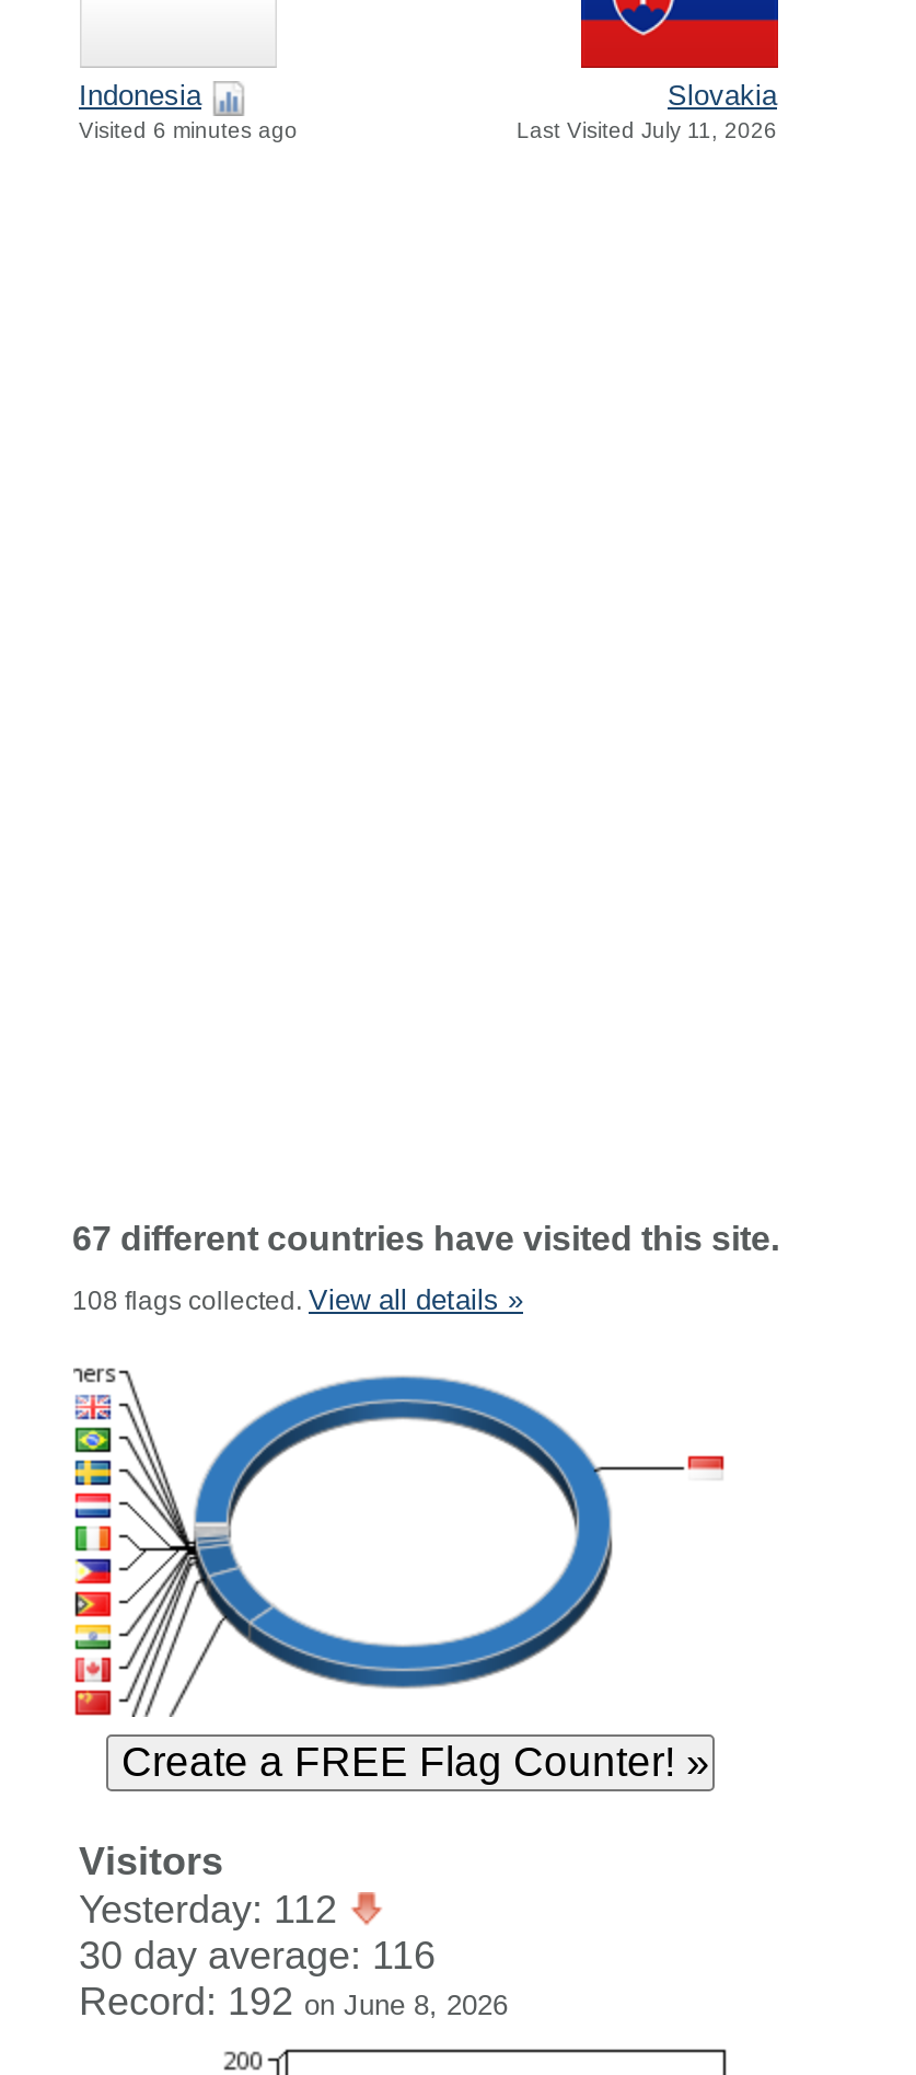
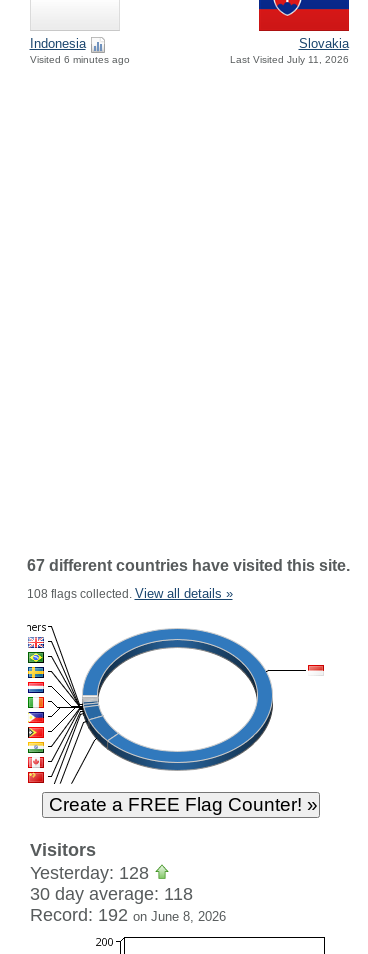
[79,1888,348,1932] Yesterday: 112 -> [29,863,153,883] Yesterday: 128
[79,1934,436,1978] 30 day average: 116 -> [29,884,192,904] 30 day average: 118

